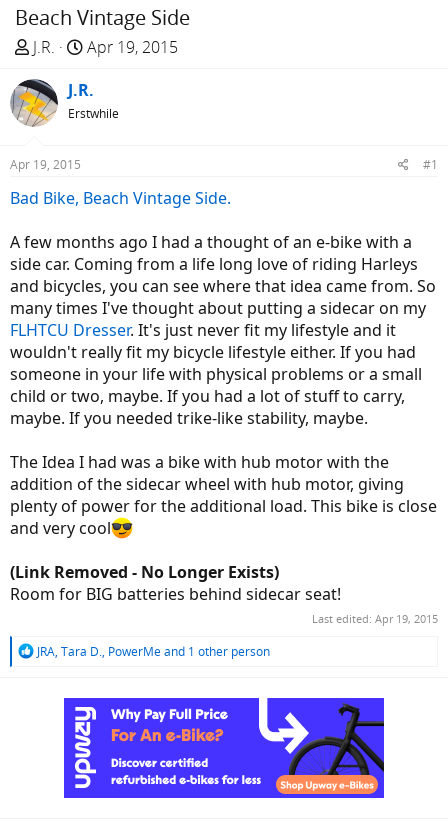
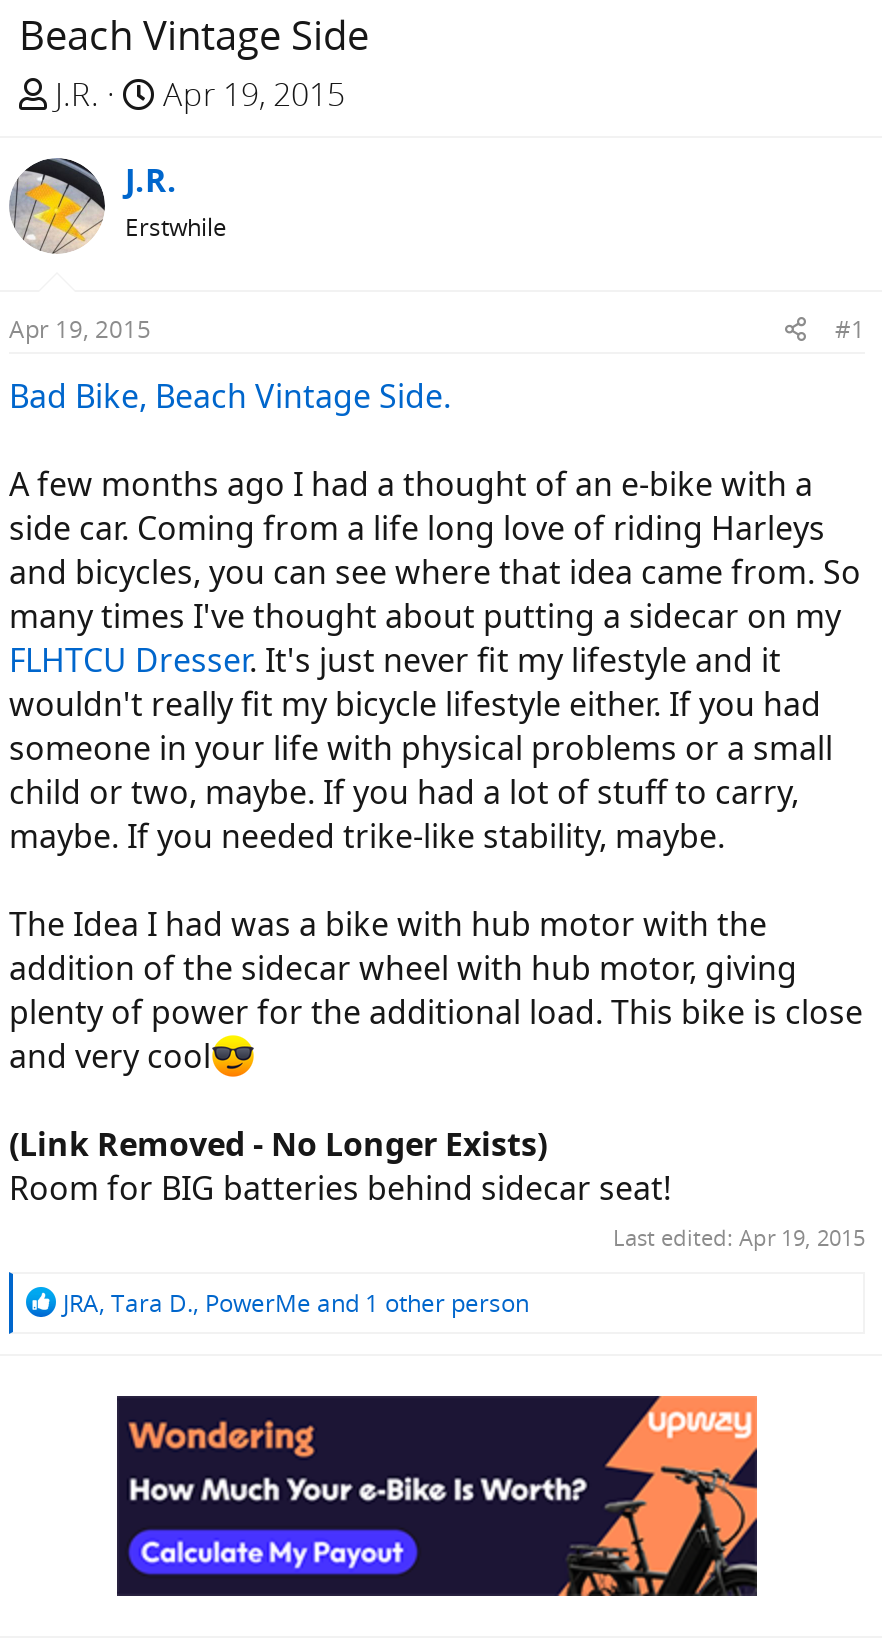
[63,697,385,799] [image] -> [115,1394,759,1598] [image]

